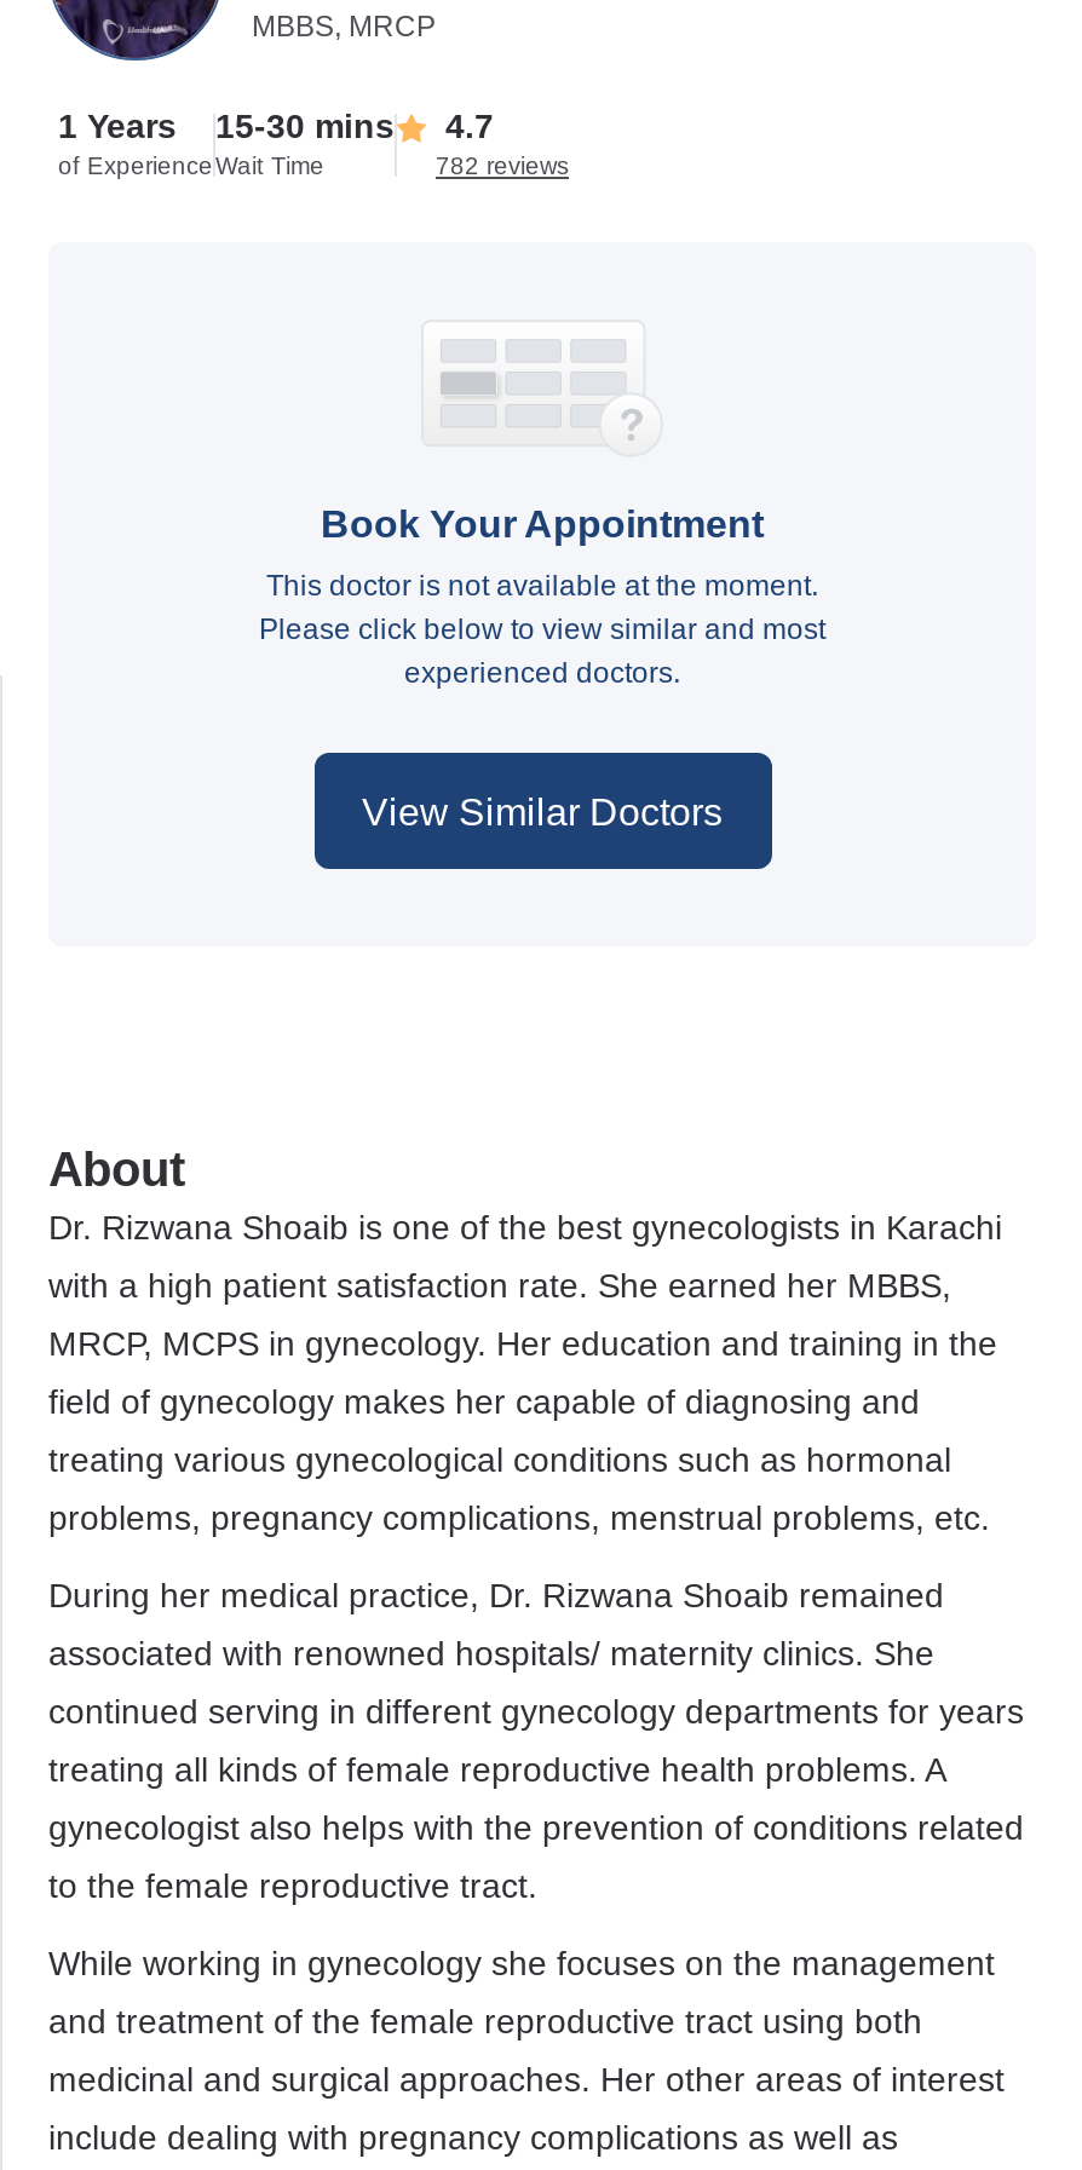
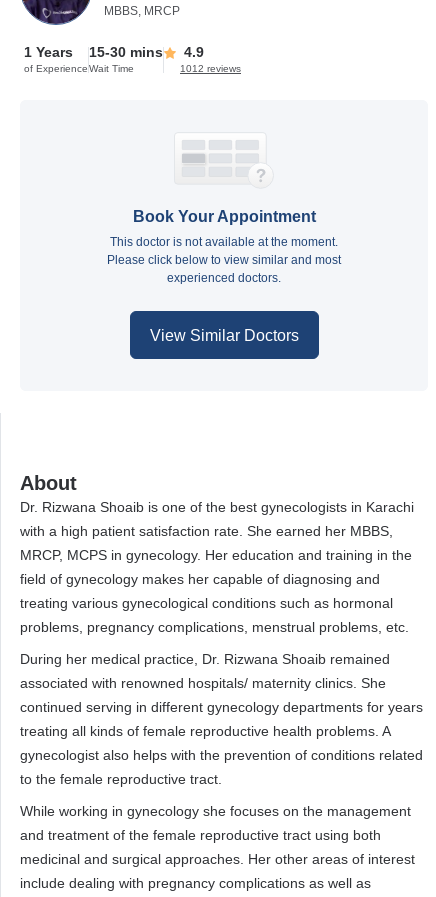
[58,107,494,146] 1 Years 15-30 mins 4.7 -> [24,44,204,60] 1 Years 15-30 mins 4.9
[436,153,569,180] 782 reviews -> [180,63,241,74] 1012 reviews

